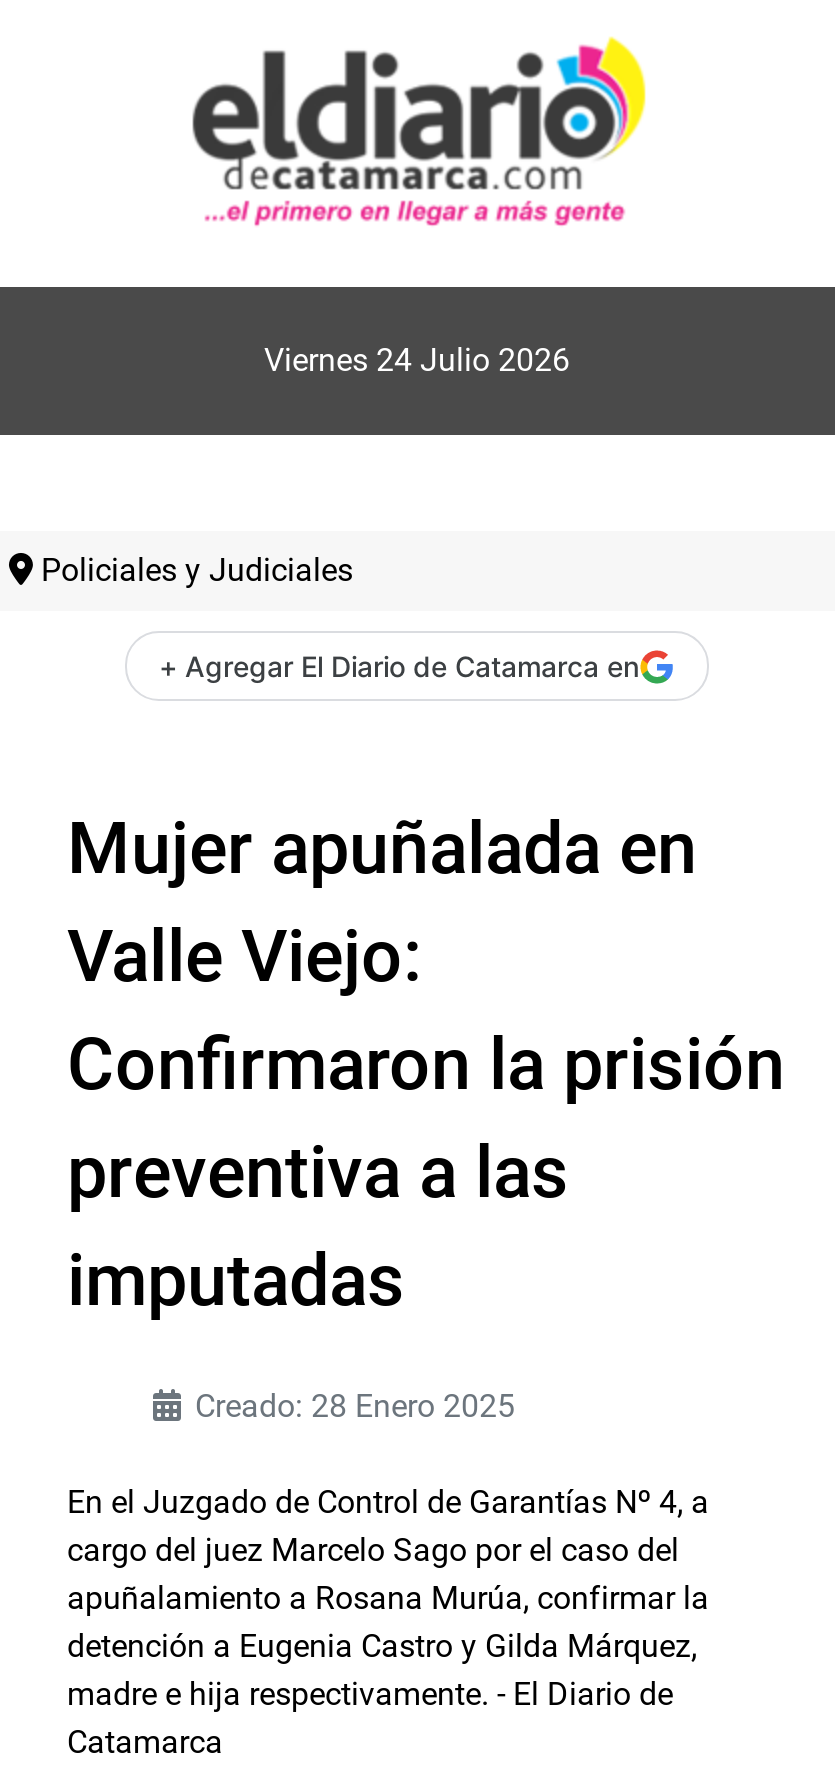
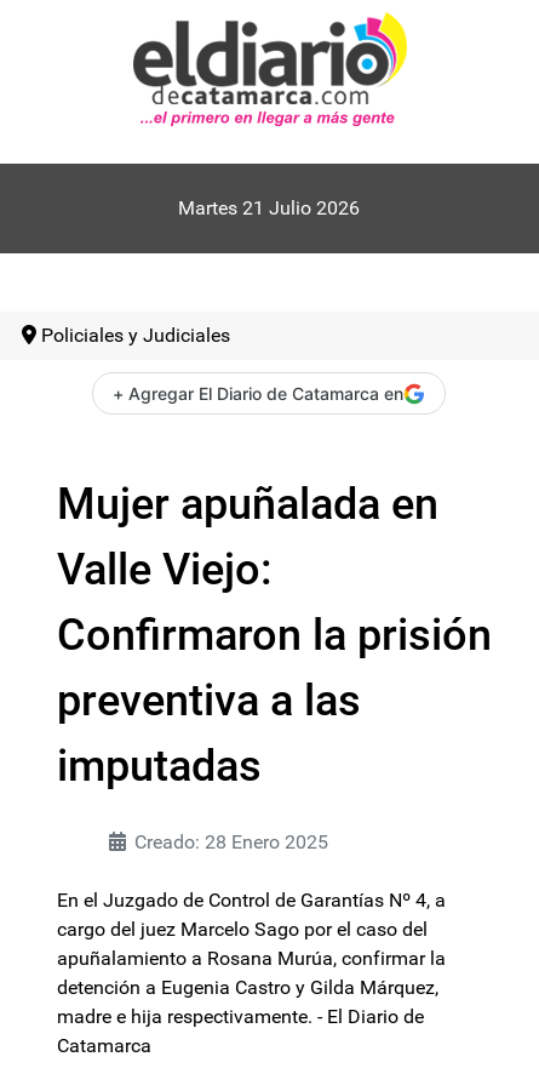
[264,341,570,379] Viernes 24 Julio 2026 -> [178,196,360,219] Martes 21 Julio 2026

